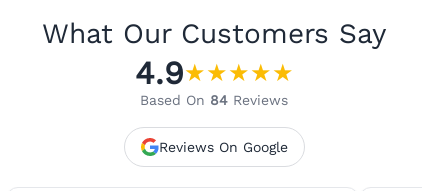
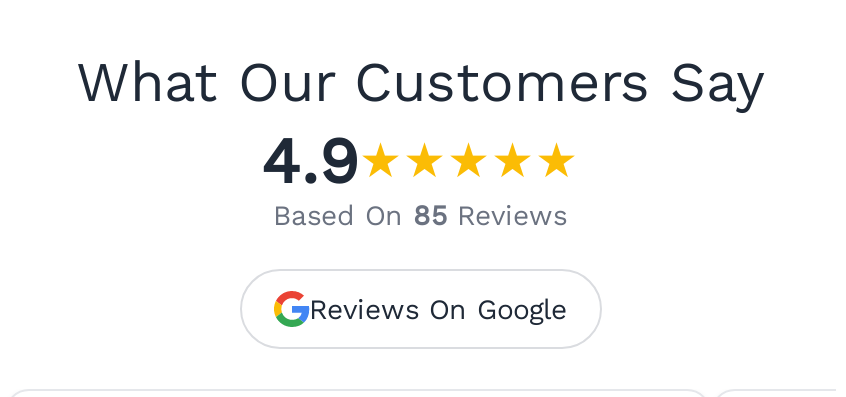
[140,92,288,108] Based On 84 Reviews -> [273,199,567,231] Based On 85 Reviews

